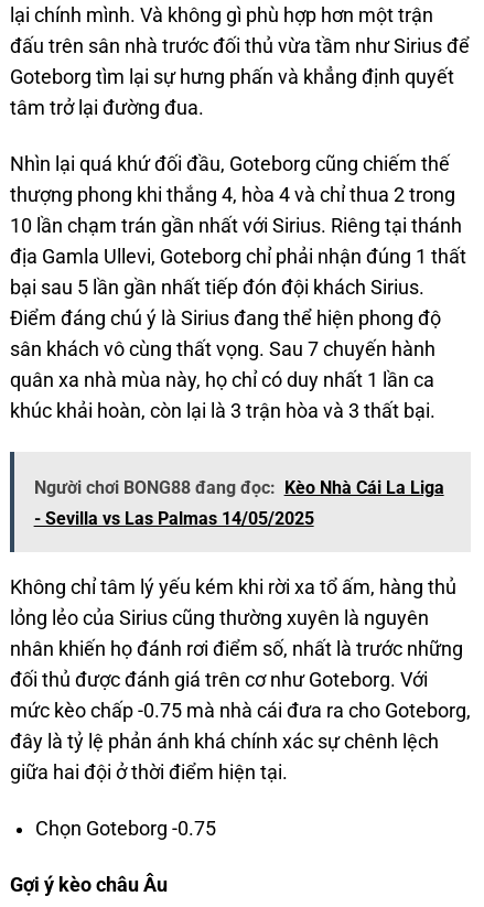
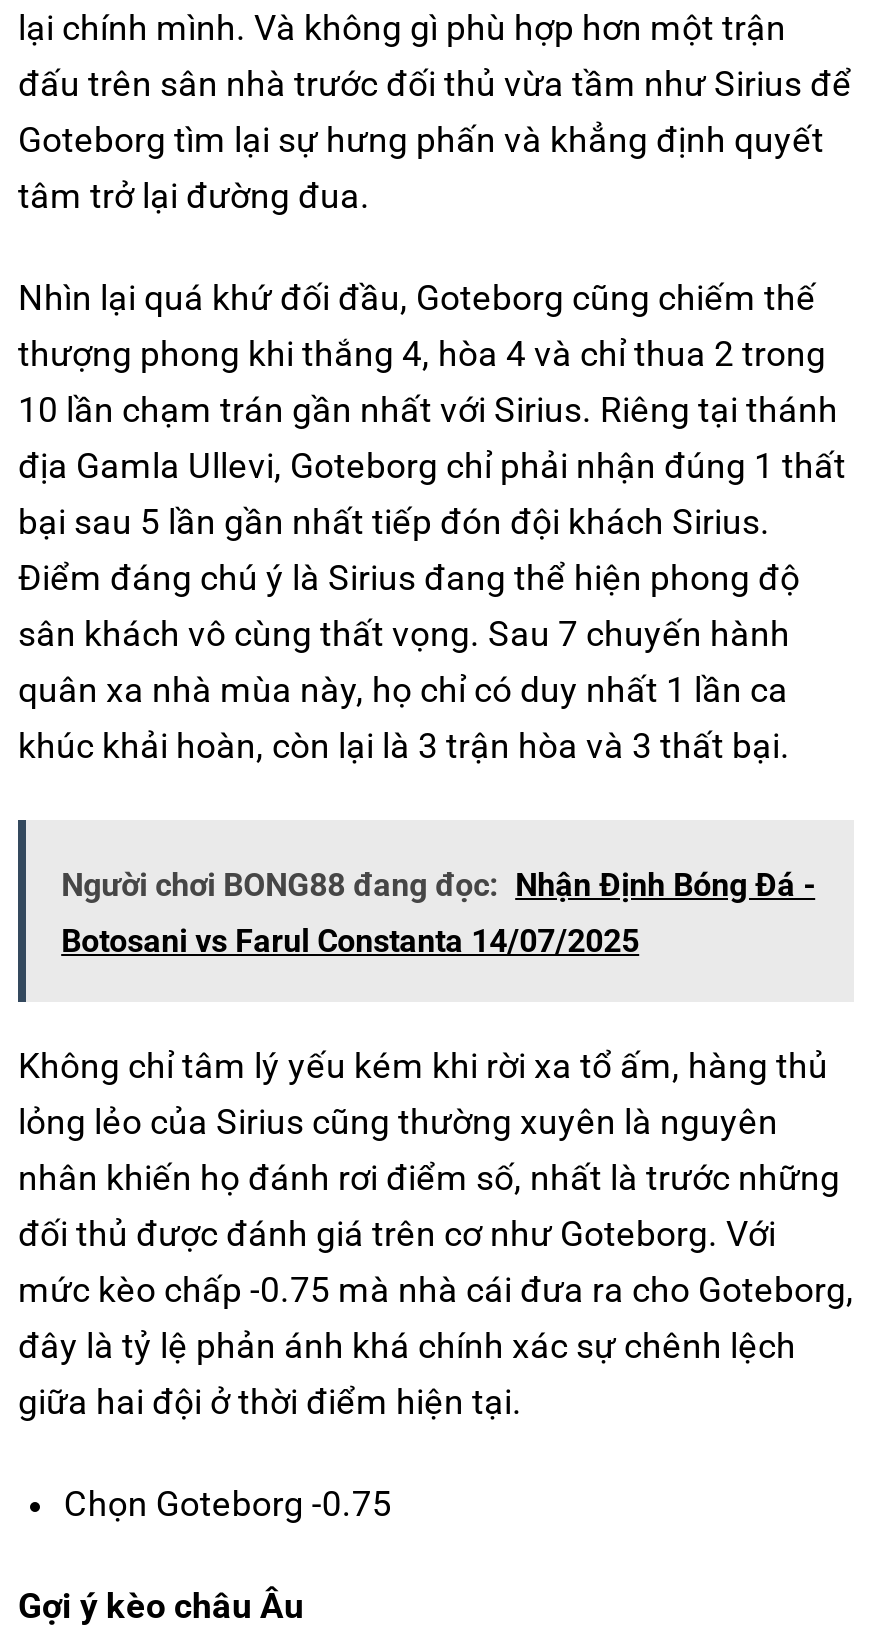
[34,477,444,498] Người chơi BONG88 đang đọc: Kèo Nhà Cái La Liga -> [61,866,815,904] Người chơi BONG88 đang đọc: Nhận Định Bóng Đá -
[34,508,314,529] - Sevilla vs Las Palmas 14/05/2025 -> [61,922,639,960] Botosani vs Farul Constanta 14/07/2025

